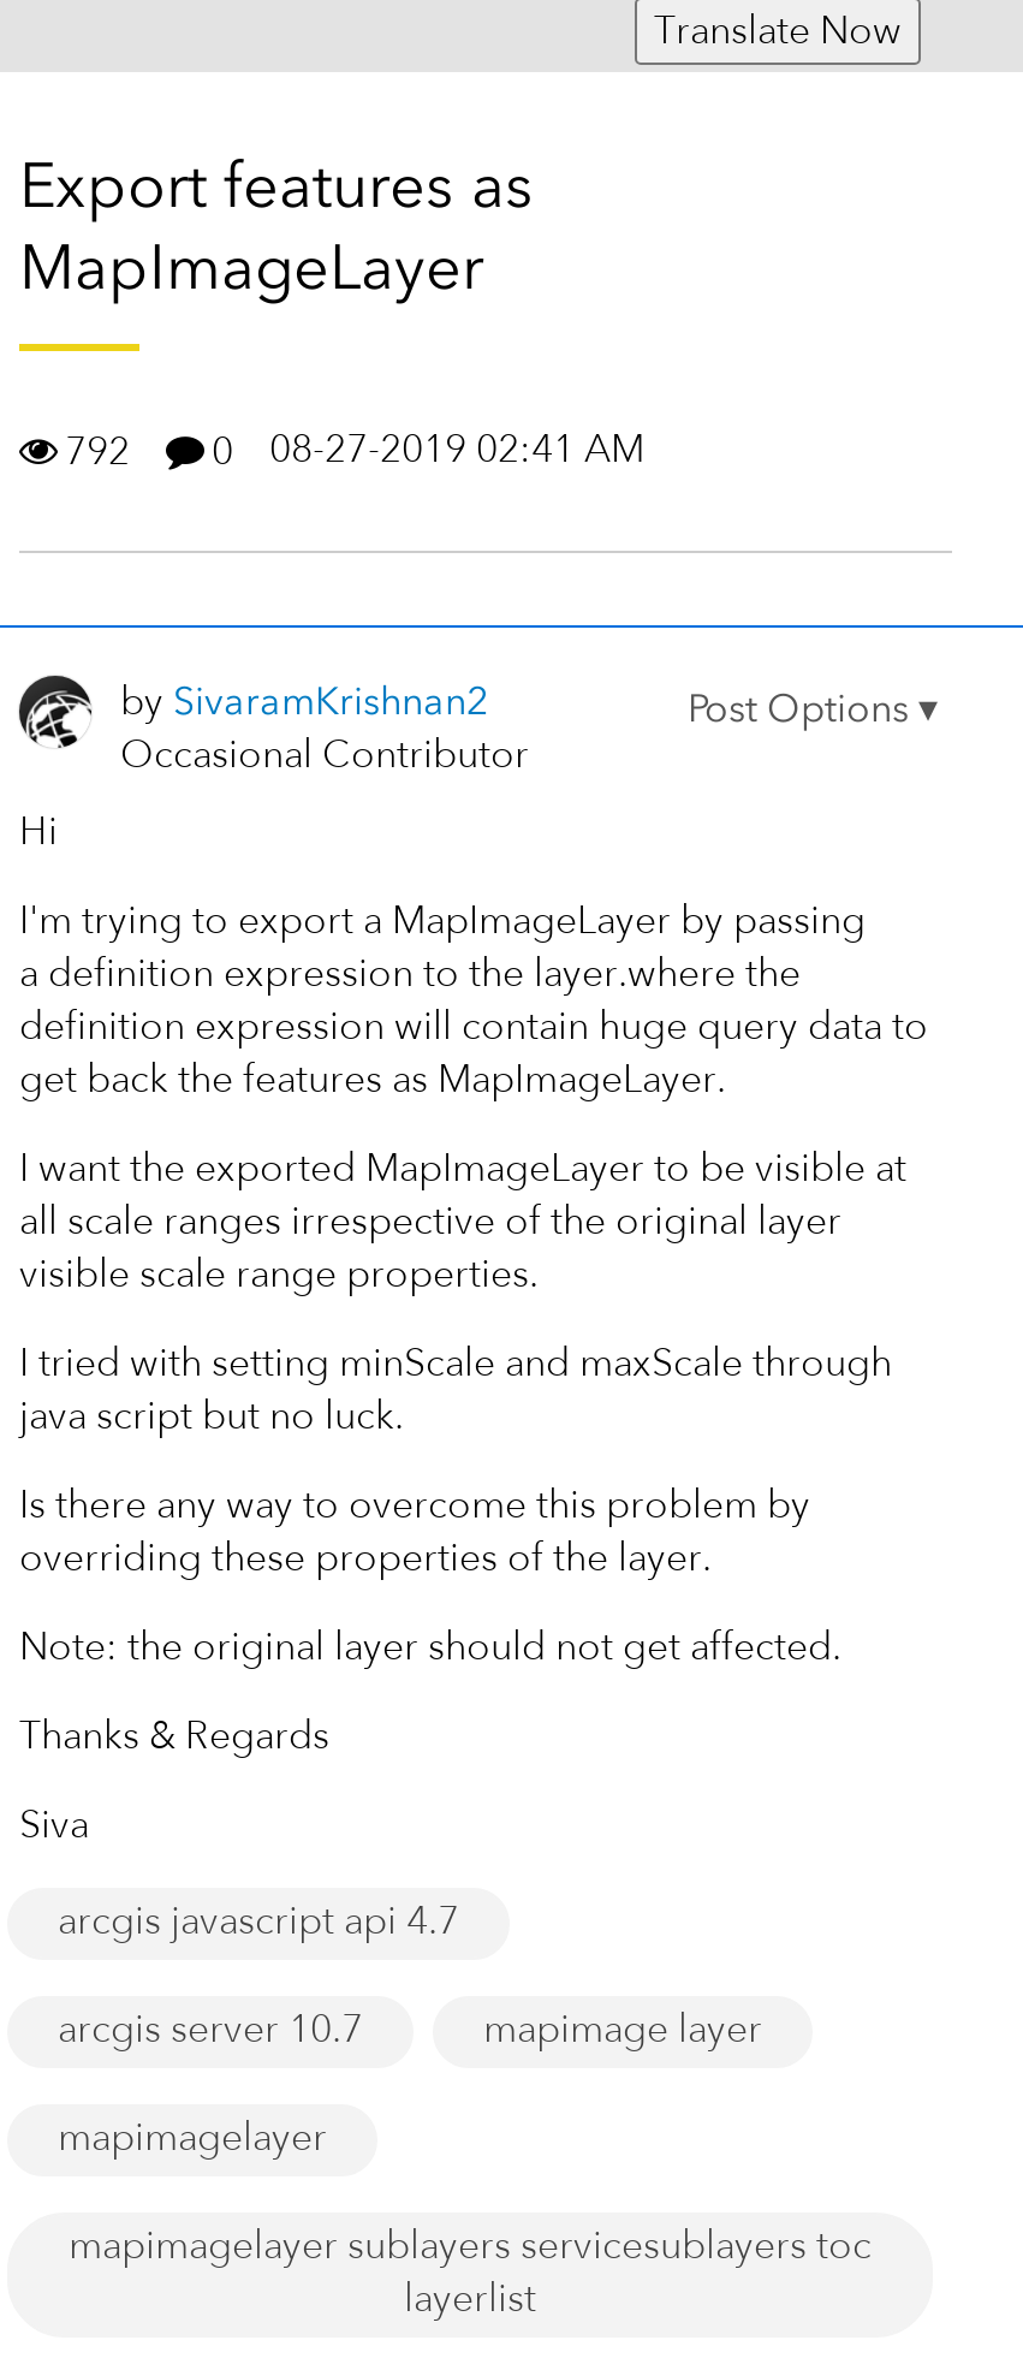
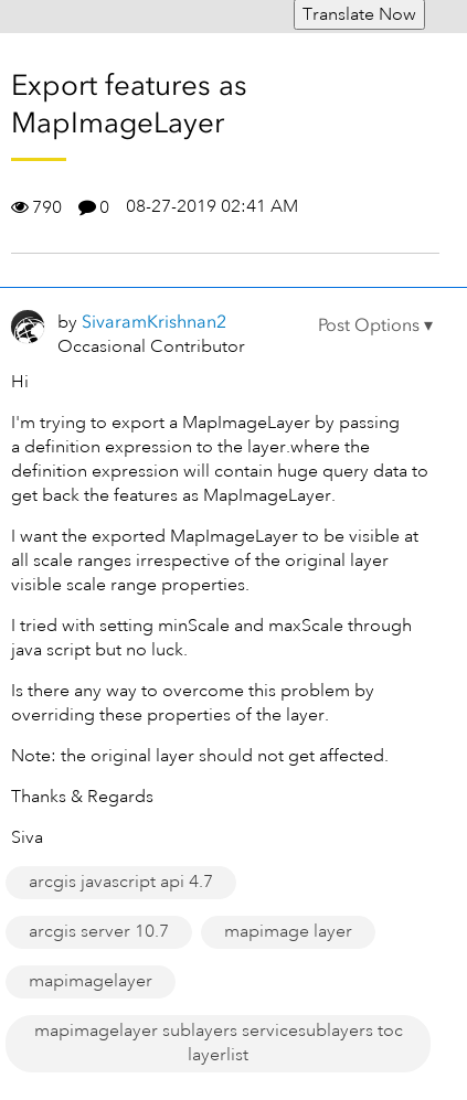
[65,426,644,476] 792 0 08-27-2019 02:41 AM -> [32,195,298,218] 790 0 08-27-2019 02:41 AM

